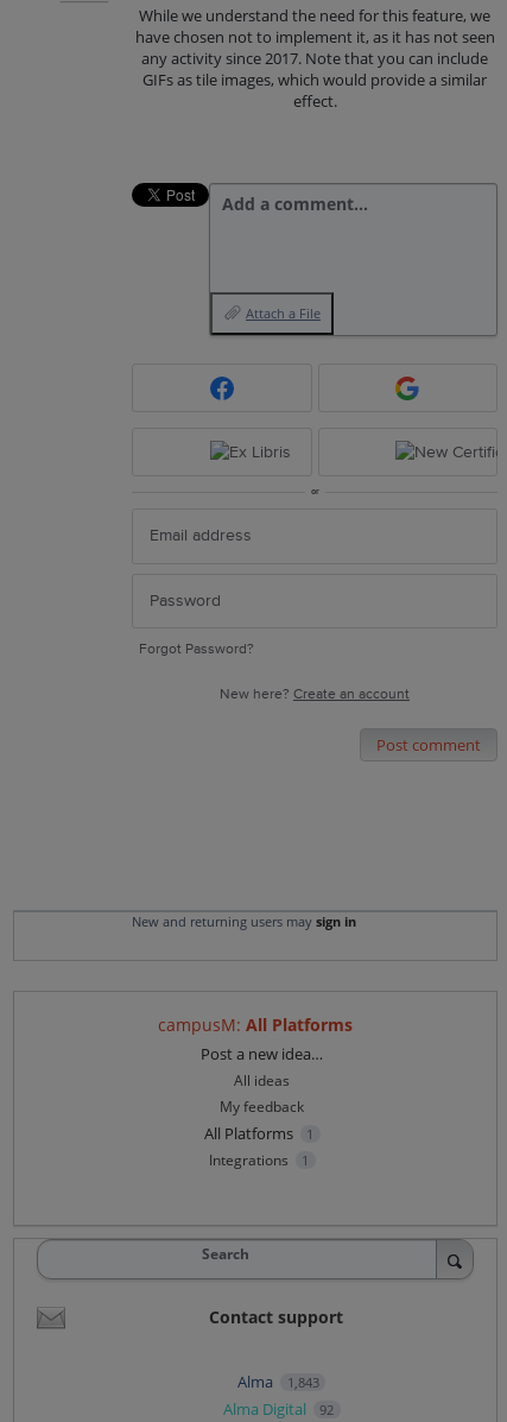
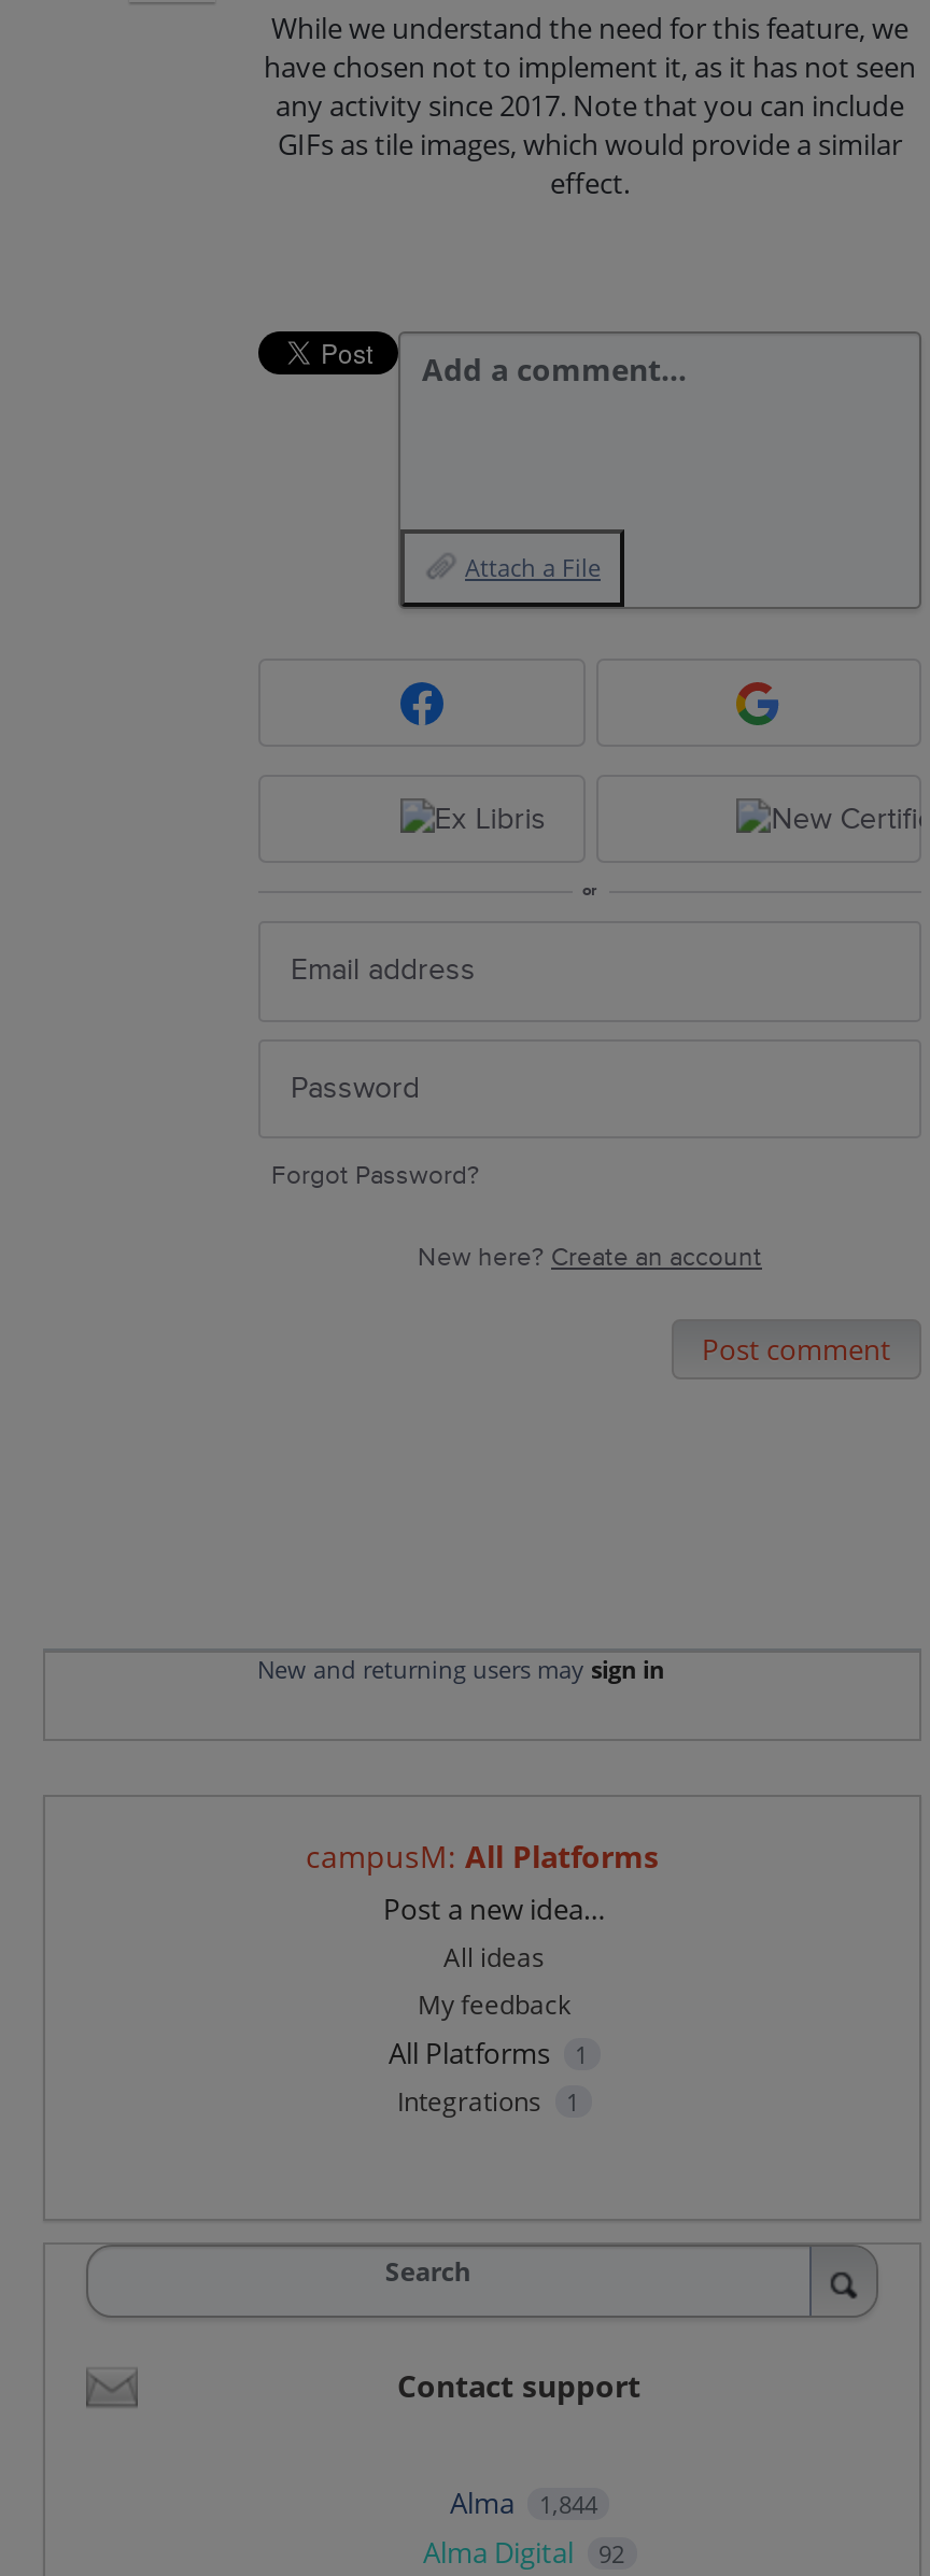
[237,1371,319,1392] Alma 1,843 -> [450,2483,597,2522] Alma 1,844

